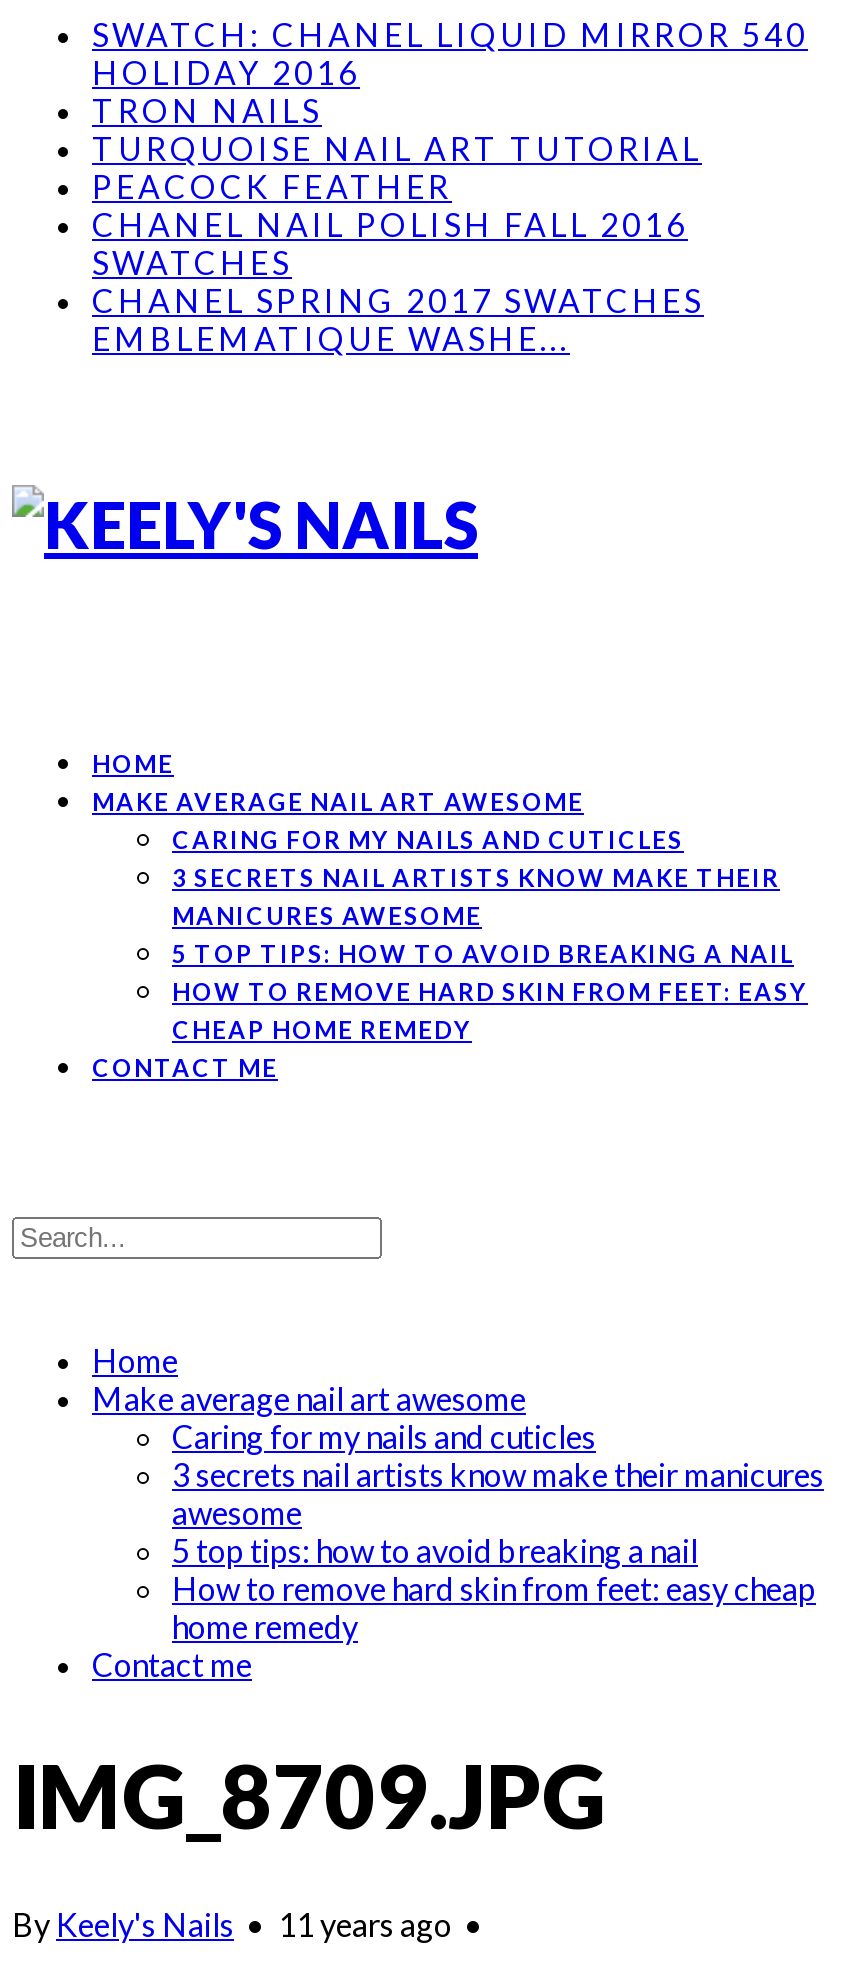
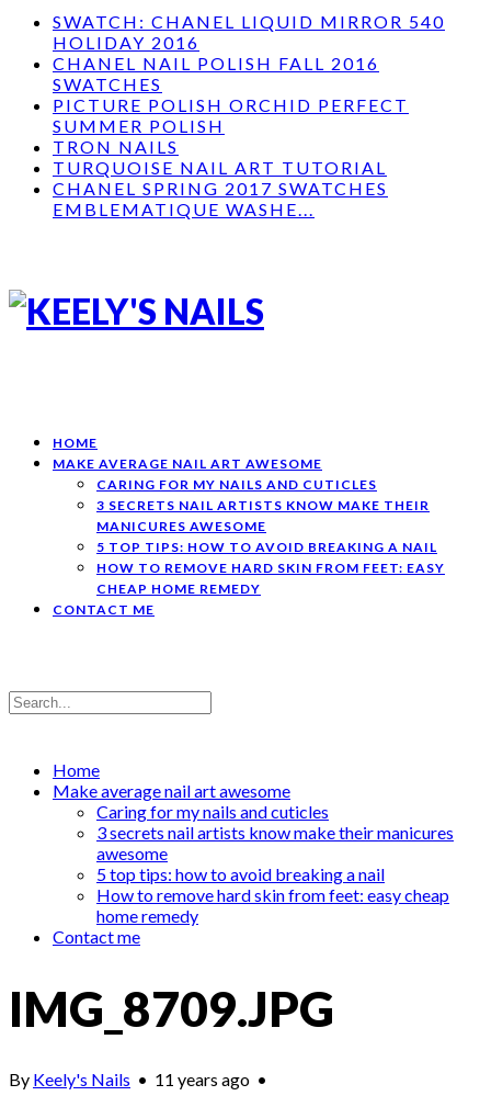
moved [92,91,702,167] -> [53,136,387,178]: TRON NAILS | TURQUOISE NAIL ART TUTORIAL
[92,167,452,205] PEACOCK FEATHER -> none
moved [92,205,688,281] -> [53,53,379,94]: CHANEL NAIL POLISH FALL 2016 | SWATCHES
none -> [53,94,409,136] PICTURE POLISH ORCHID PERFECT | SUMMER POLISH

